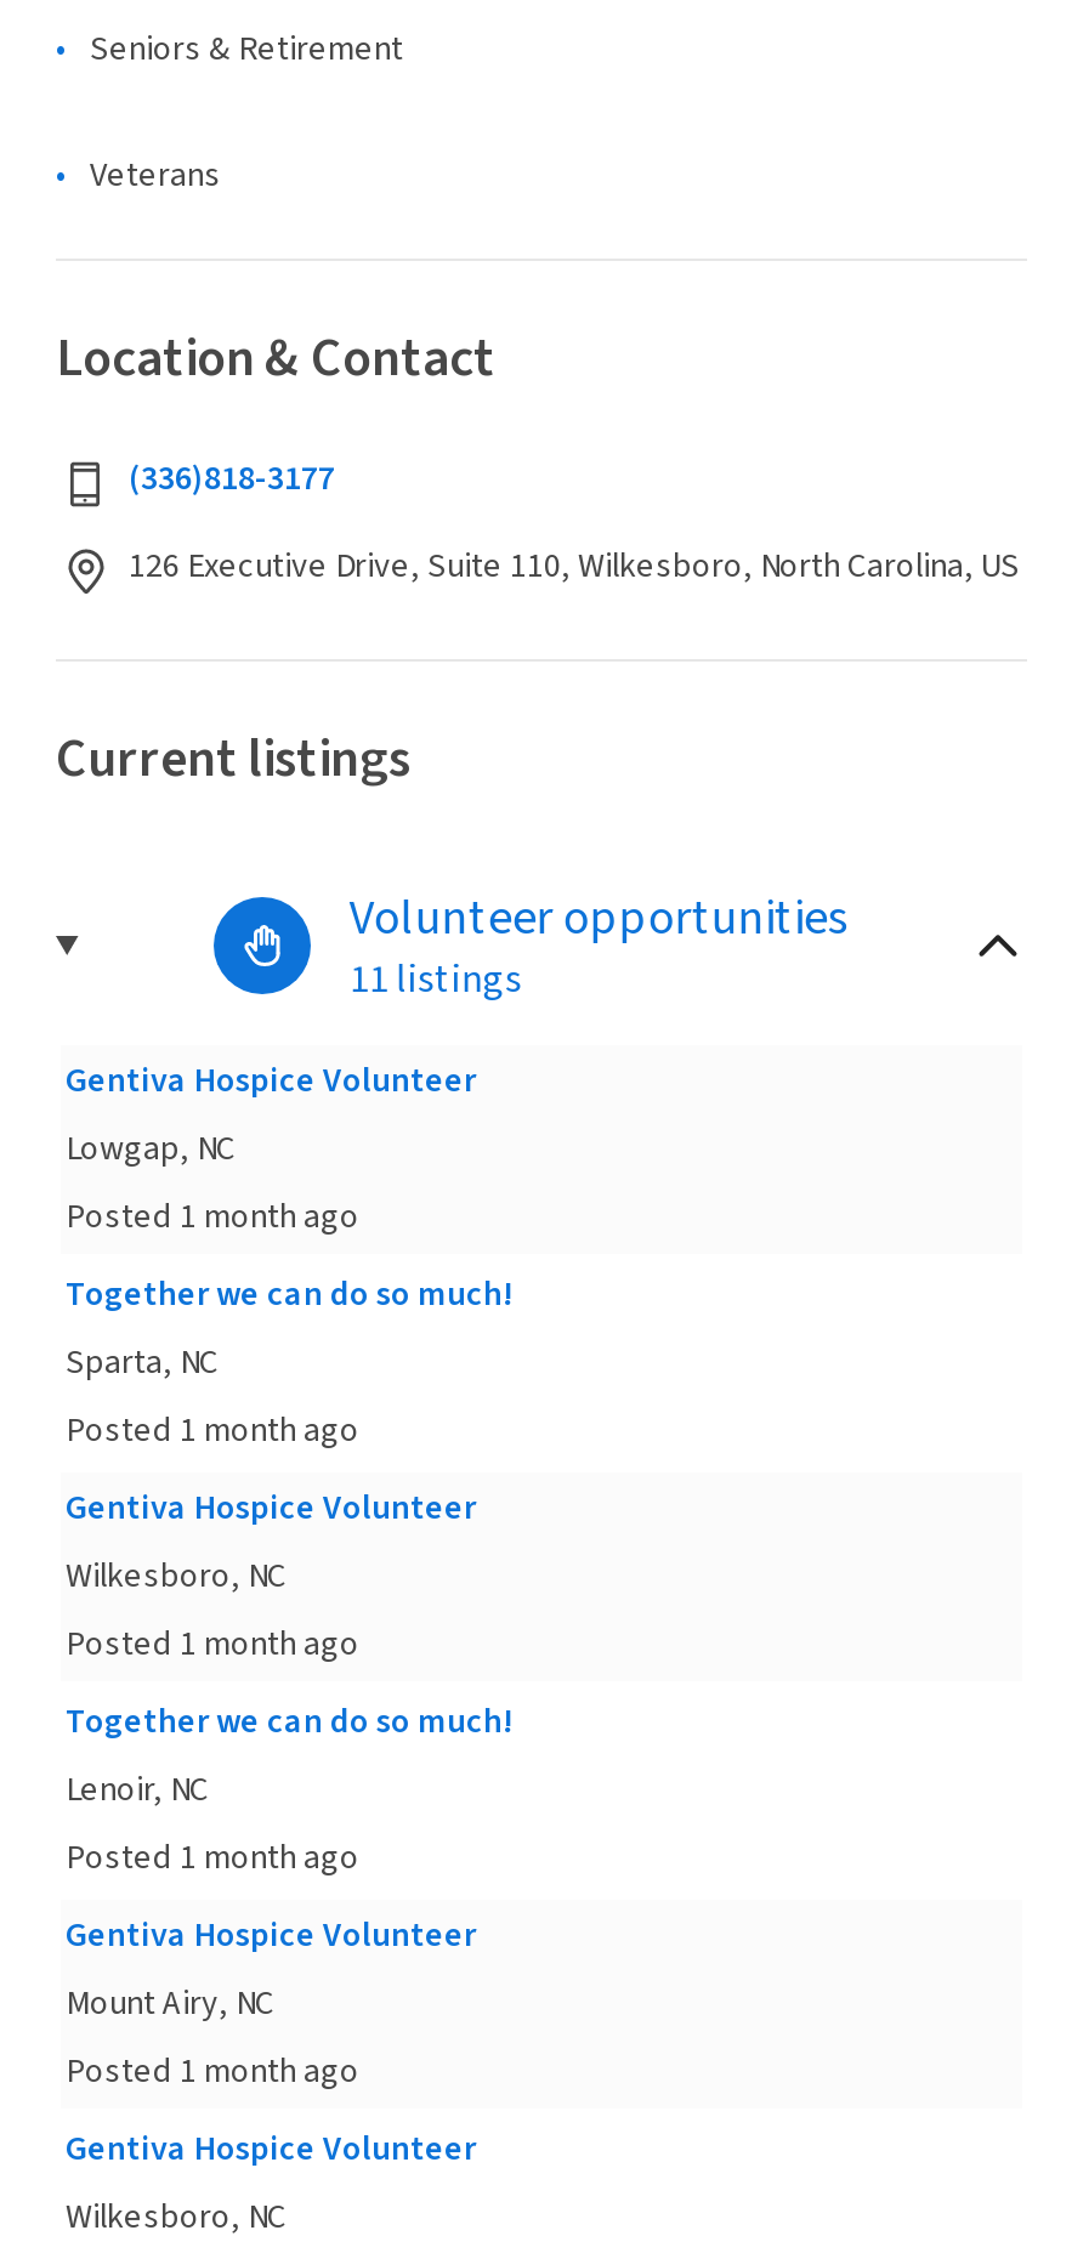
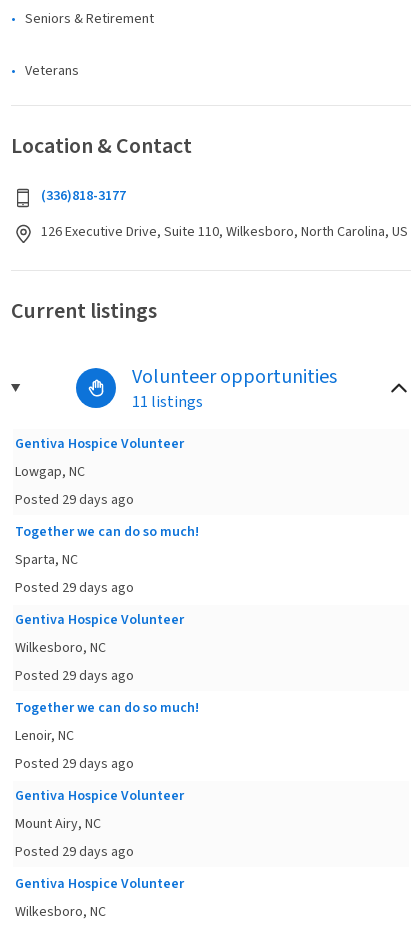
[66,1193,359,1242] Posted 1 month ago -> [15,490,134,510] Posted 29 days ago
[66,1407,359,1455] Posted 1 month ago -> [15,578,134,598] Posted 29 days ago
[66,1621,359,1669] Posted 1 month ago -> [15,666,134,686] Posted 29 days ago
[66,1834,359,1883] Posted 1 month ago -> [15,754,134,774] Posted 29 days ago
[66,2048,359,2096] Posted 1 month ago -> [15,842,134,862] Posted 29 days ago

